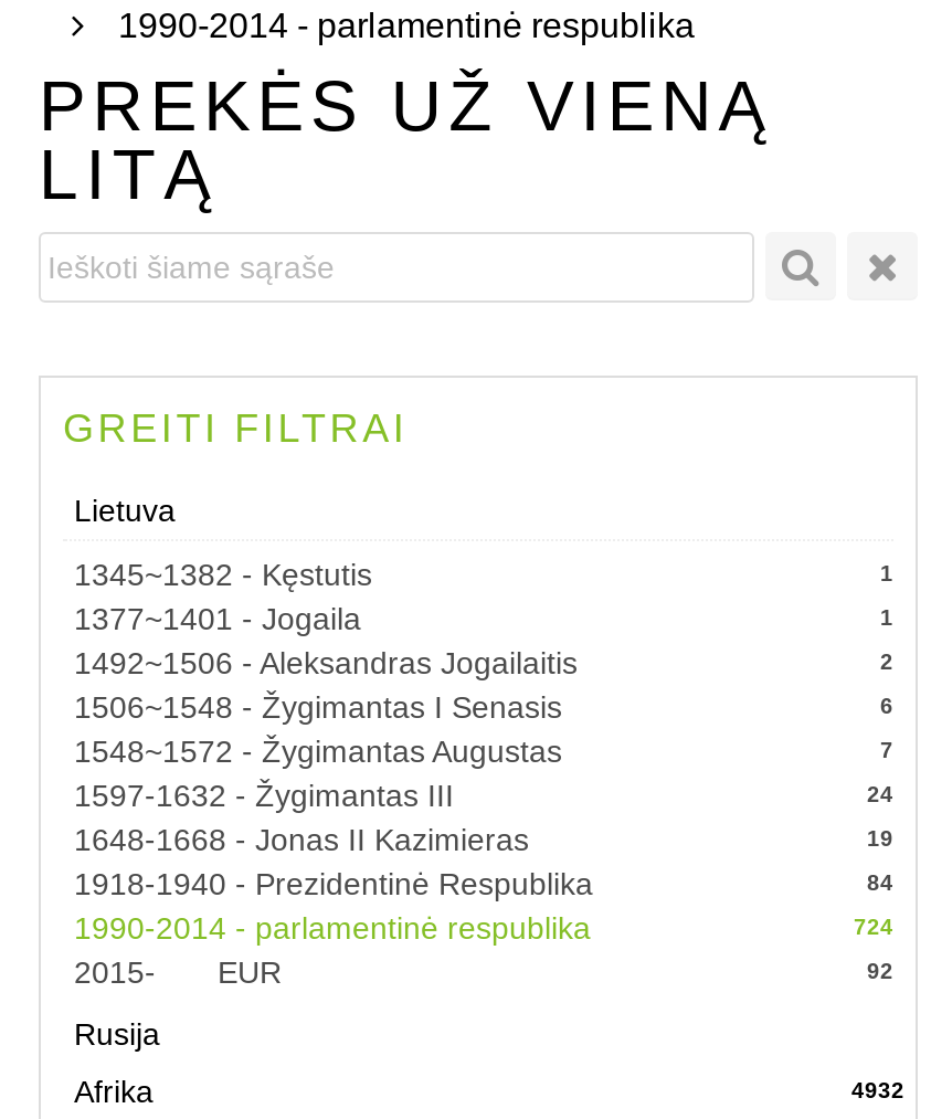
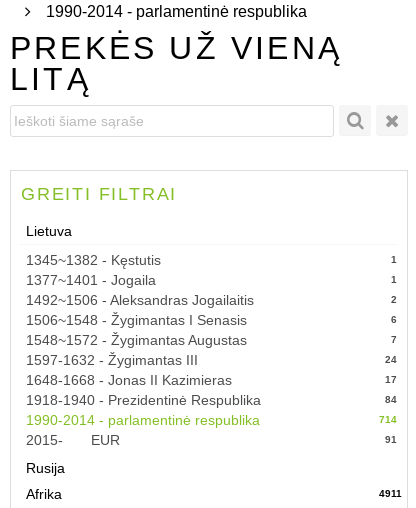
[867,826,893,851] 19 -> [385,374,397,385] 17
[854,915,893,939] 724 -> [379,414,397,425] 714
[867,959,893,983] 92 -> [385,434,397,445] 91
[851,1078,904,1102] 4932 -> [379,488,402,499] 4911

